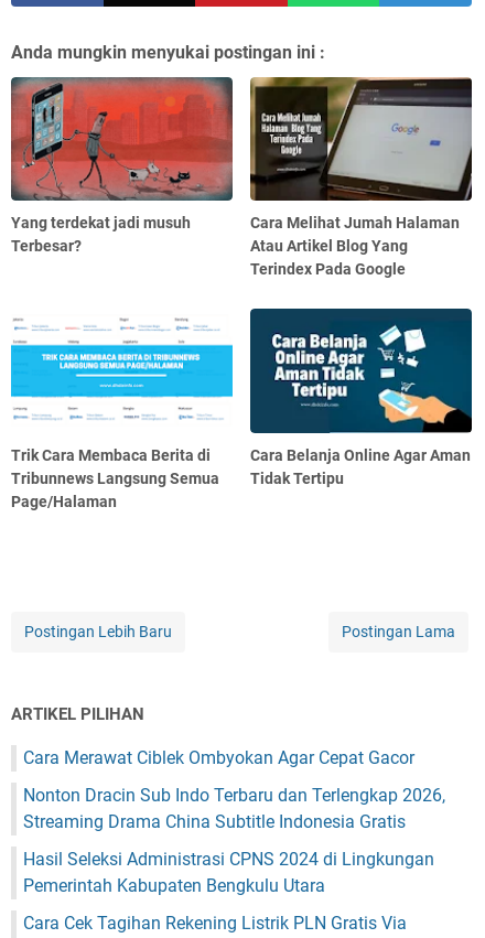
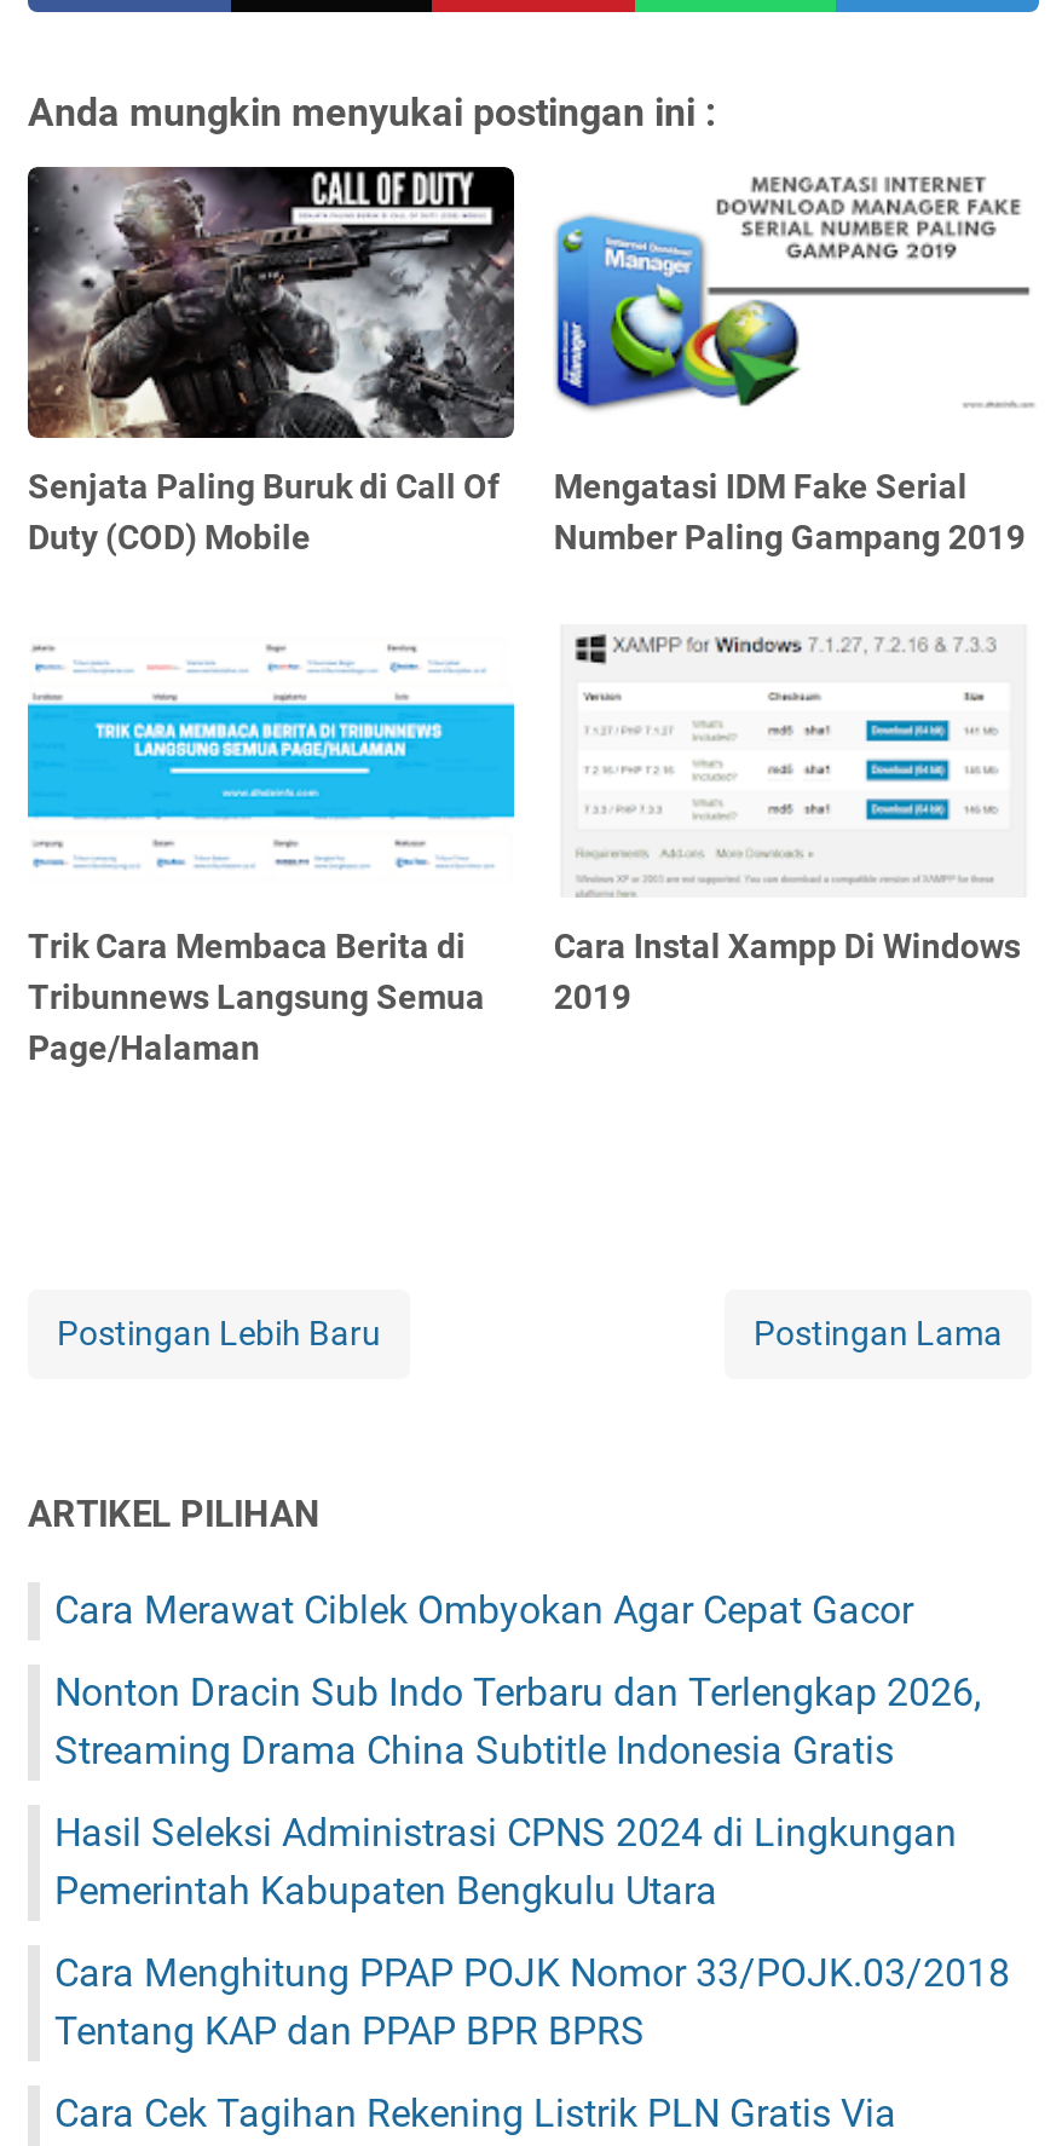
[10,76,234,255] [image] | Yang terdekat jadi musuh | Terbesar? -> [25,165,514,557] [image] | Senjata Paling Buruk di Call Of | Duty (COD) Mobile
[249,76,473,278] [image] | Cara Melihat Jumah Halaman | Atau Artikel Blog Yang | Terindex Pada Google -> [553,167,1039,557] [image] | Mengatasi IDM Fake Serial | Number Paling Gampang 2019
[249,308,473,488] [image] | Cara Belanja Online Agar Aman | Tidak Tertipu -> [553,631,1039,1017] [image] | Cara Instal Xampp Di Windows | 2019
moved [11,447,455,896] -> [28,927,1003,1914]: Trik Cara Membaca Berita di | Tribunnews Langsung Semua | Page/Halaman | ... | Hasil Seleksi Administrasi CPNS 2024 di Lingkungan | Pemerintah Kabupaten Bengkulu Utara
none -> [54,1951,1010,2055] Cara Menghitung PPAP POJK Nomor 33/POJK.03/2018 | Tentang KAP dan PPAP BPR BPRS

